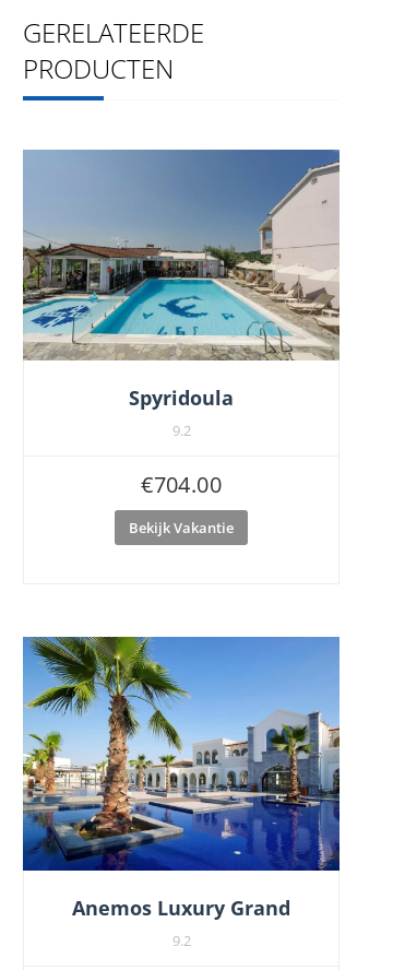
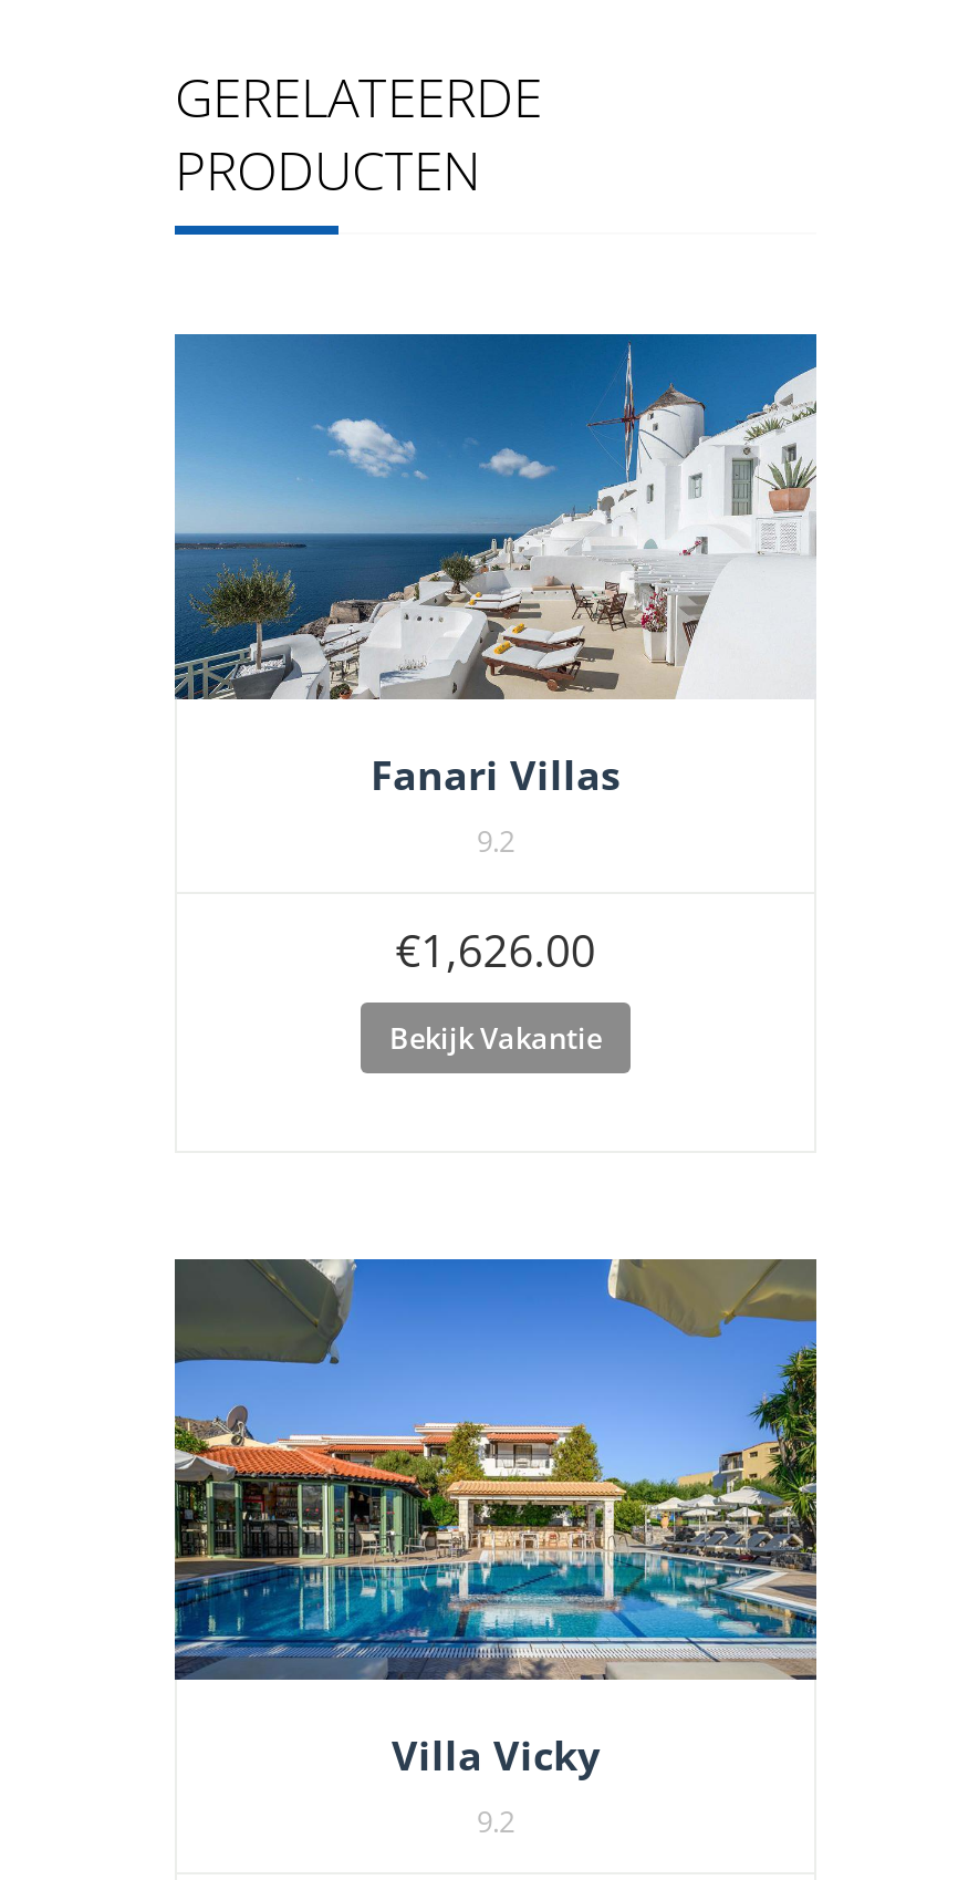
[23,150,341,411] [image] | Spyridoula -> [175,334,816,800] [image] | Fanari Villas
[141,470,221,500] €704.00 -> [395,920,596,980] €1,626.00
[22,636,341,921] [image] | Anemos Luxury Grand -> [173,1257,819,1782] [image] | Villa Vicky

